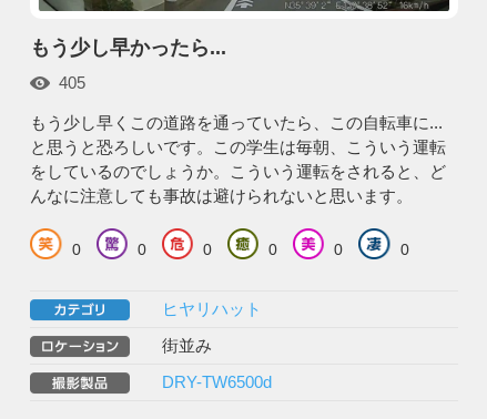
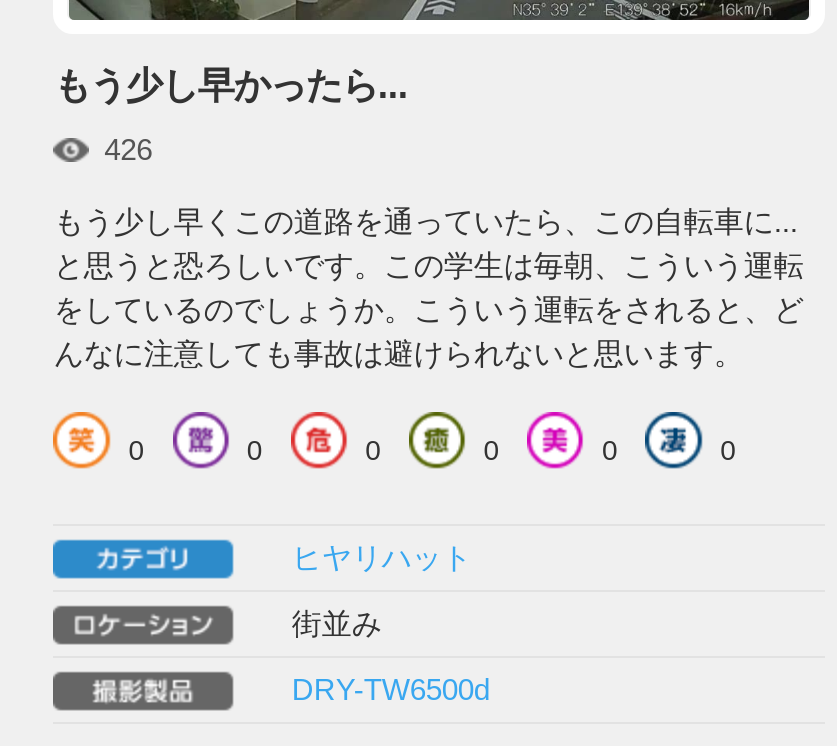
[58,74,85,91] 405 -> [104,133,152,165] 426

